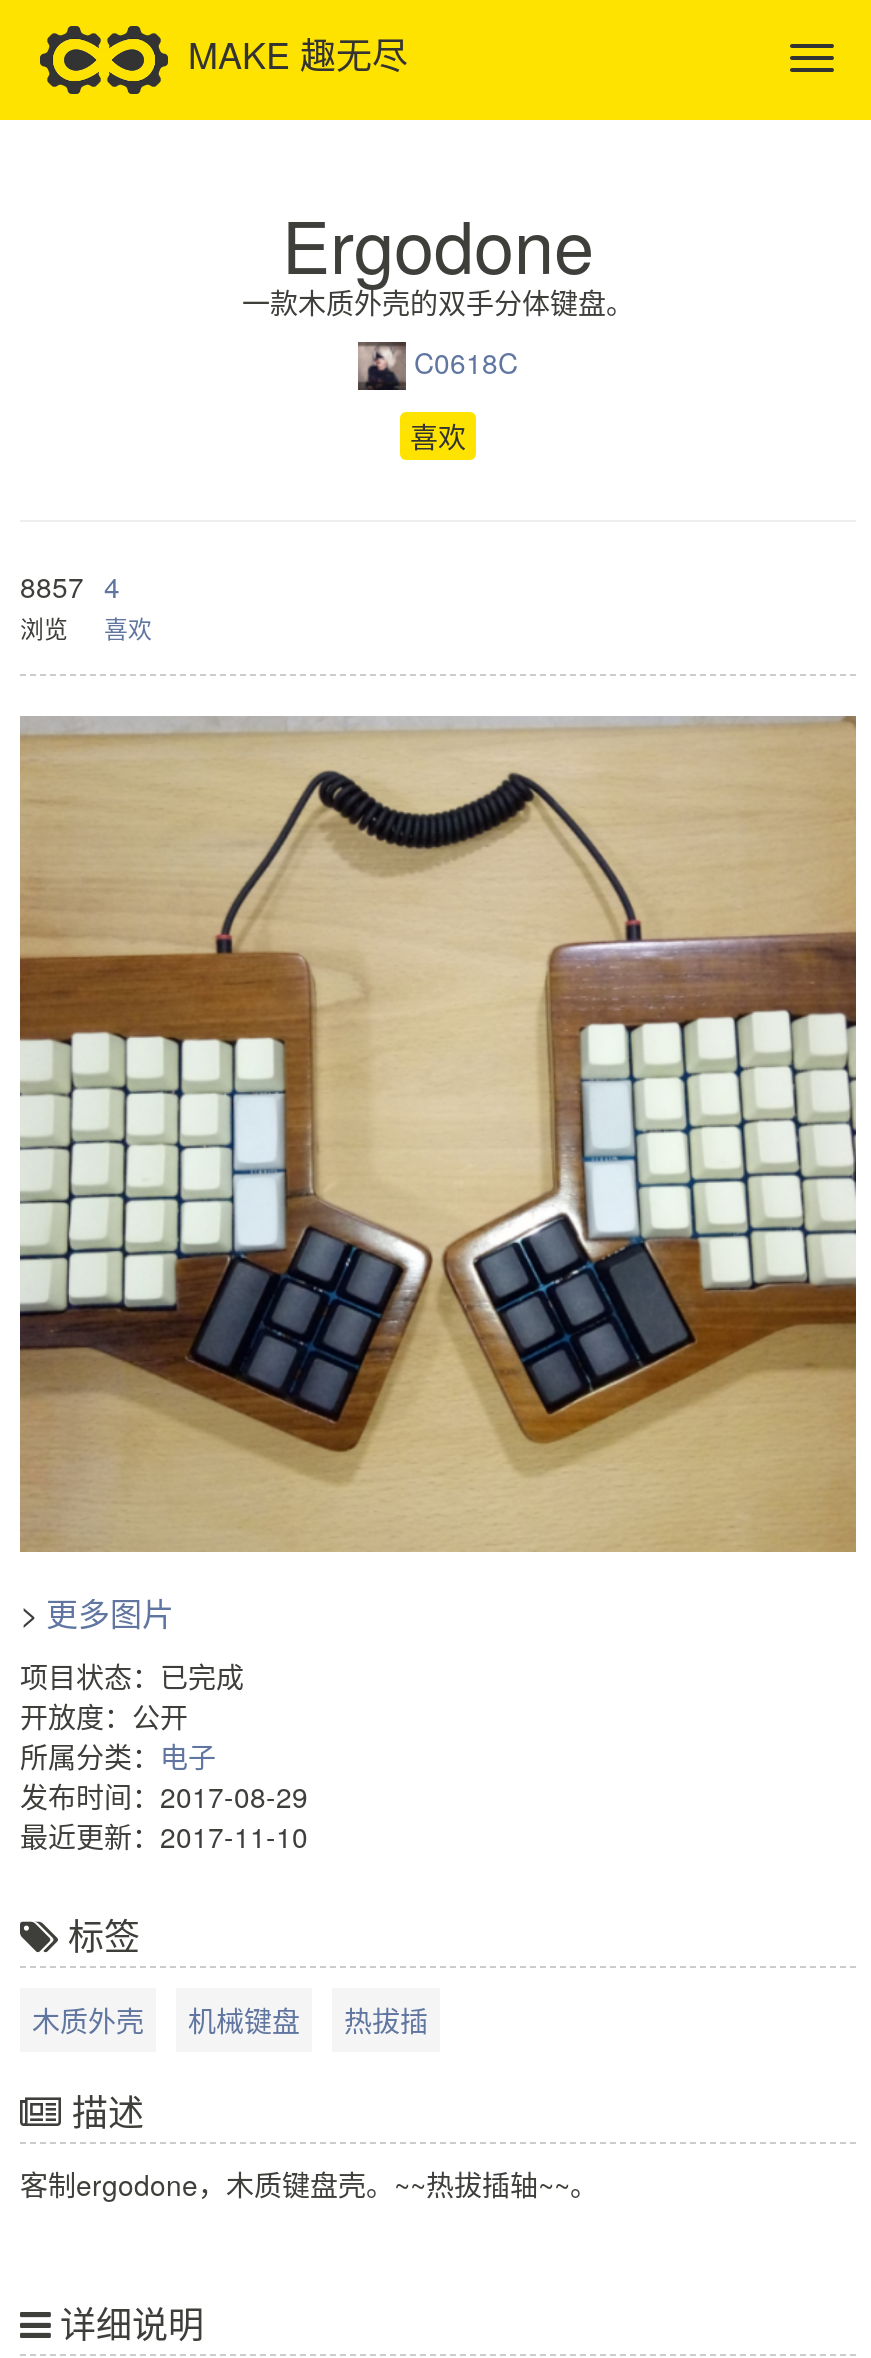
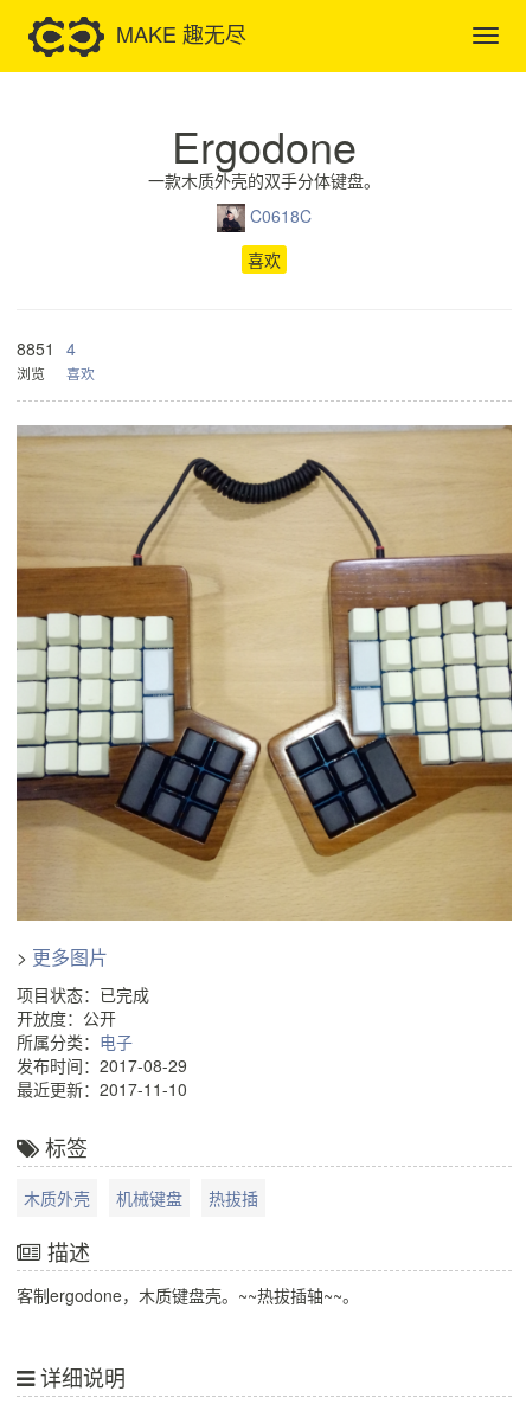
[20,565,120,605] 8857 4 -> [17,336,76,360] 8851 4

